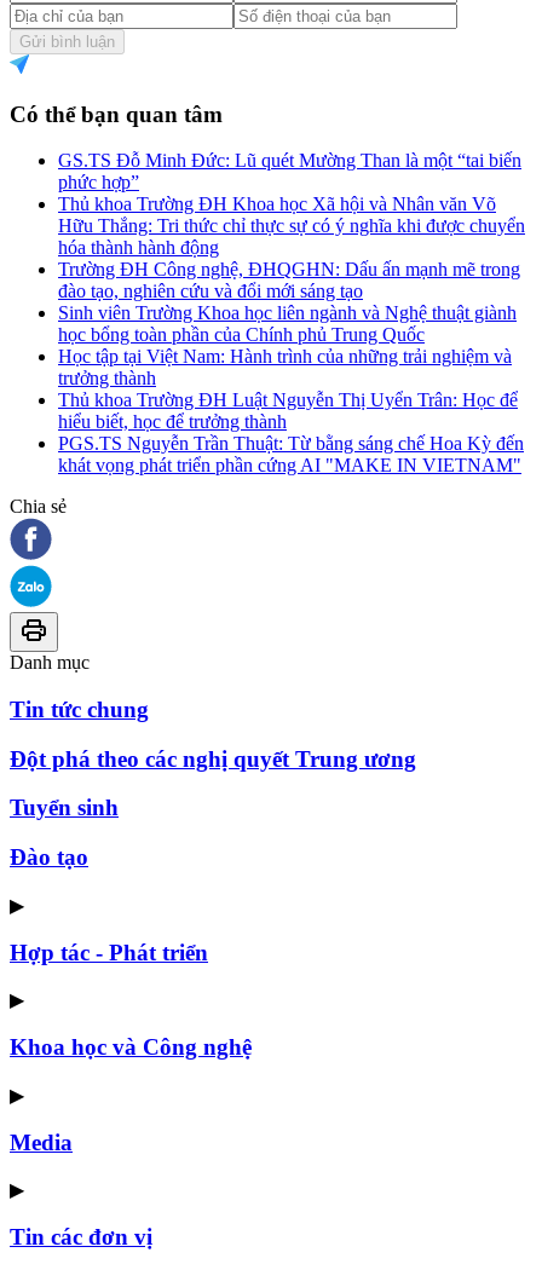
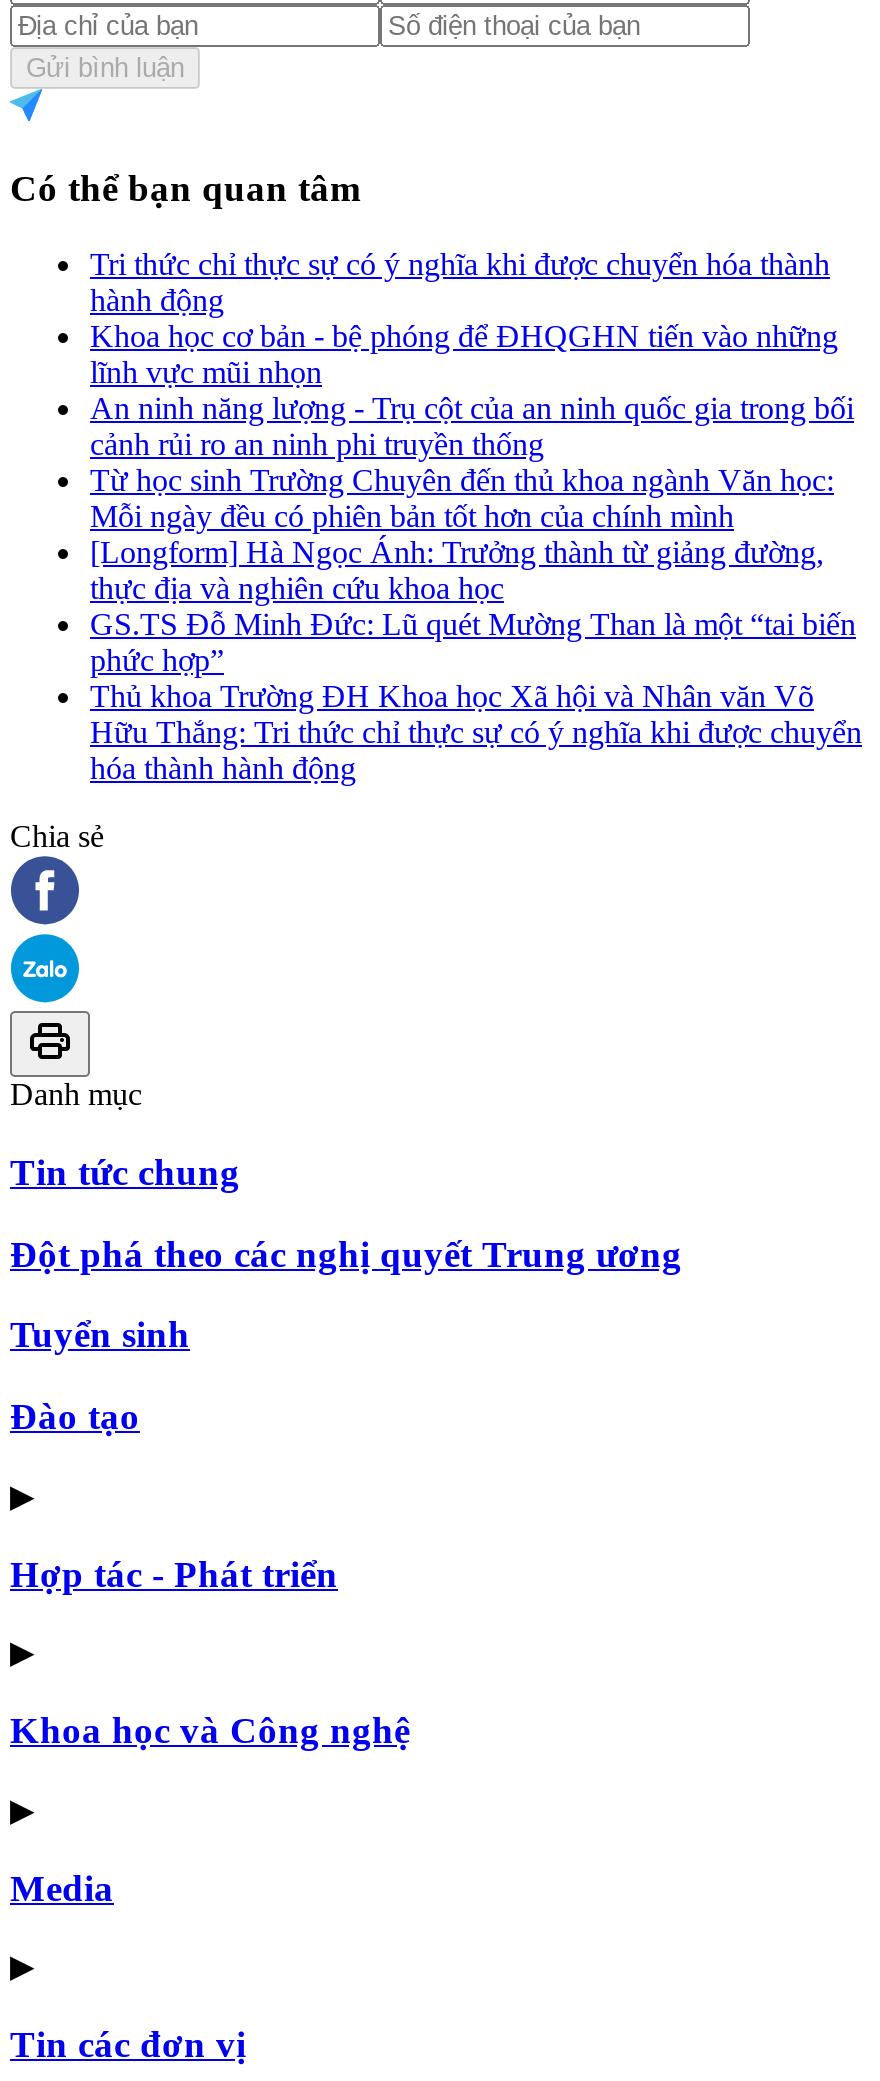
none -> [90,248,854,606] Tri thức chỉ thực sự có ý nghĩa khi được chuyển hóa thành | hành động | Khoa học cơ bản - bệ phóng để ĐHQGHN tiến vào những | lĩnh vực mũi nhọn | An ninh năng lượng - Trụ cột của an ninh quốc gia trong bối | cảnh rủi ro an ninh phi truyền thống | Từ học sinh Trường Chuyên đến thủ khoa ngành Văn học: | Mỗi ngày đều có phiên bản tốt hơn của chính mình | [Longform] Hà Ngọc Ánh: Trưởng thành từ giảng đường, | thực địa và nghiên cứu khoa học
moved [58,150,525,258] -> [90,608,862,786]: GS.TS Đỗ Minh Đức: Lũ quét Mường Than là một “tai biến | phức hợp” | Thủ khoa Trường ĐH Khoa học Xã hội và Nhân văn Võ | Hữu Thắng: Tri thức chỉ thực sự có ý nghĩa khi được chuyển | hóa thành hành động
[58,259,524,476] Trường ĐH Công nghệ, ĐHQGHN: Dấu ấn mạnh mẽ trong | đào tạo, nghiên cứu và đổi mới sáng tạo | Sinh viên Trường Khoa học liên ngành và Nghệ thuật giành | học bổng toàn phần của Chính phủ Trung Quốc | Học tập tại Việt Nam: Hành trình của những trải nghiệm và | trưởng thành | Thủ khoa Trường ĐH Luật Nguyễn Thị Uyển Trân: Học để | hiểu biết, học để trưởng thành | PGS.TS Nguyễn Trần Thuật: Từ bằng sáng chế Hoa Kỳ đến | khát vọng phát triển phần cứng AI "MAKE IN VIETNAM" -> none

